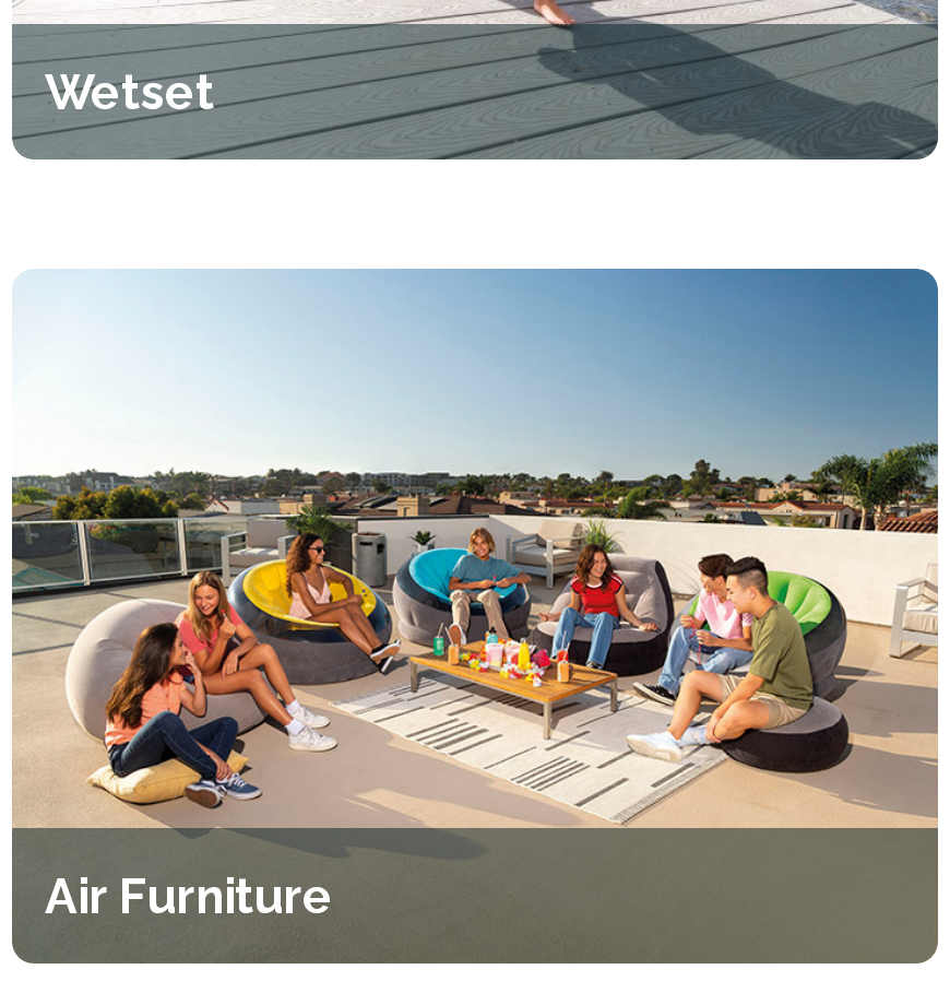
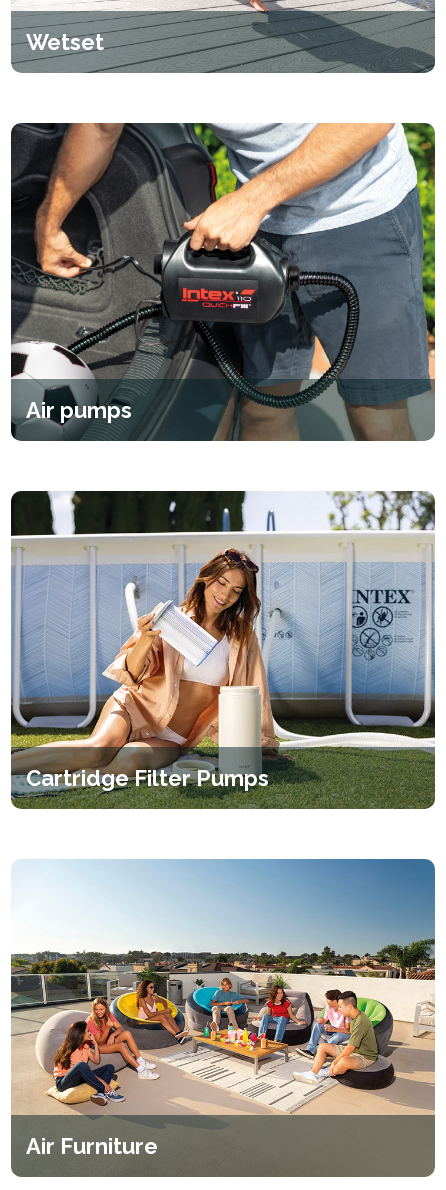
none -> [10,122,436,441] [image] | Air pumps
none -> [10,490,435,809] [image] | Cartridge Filter Pumps

